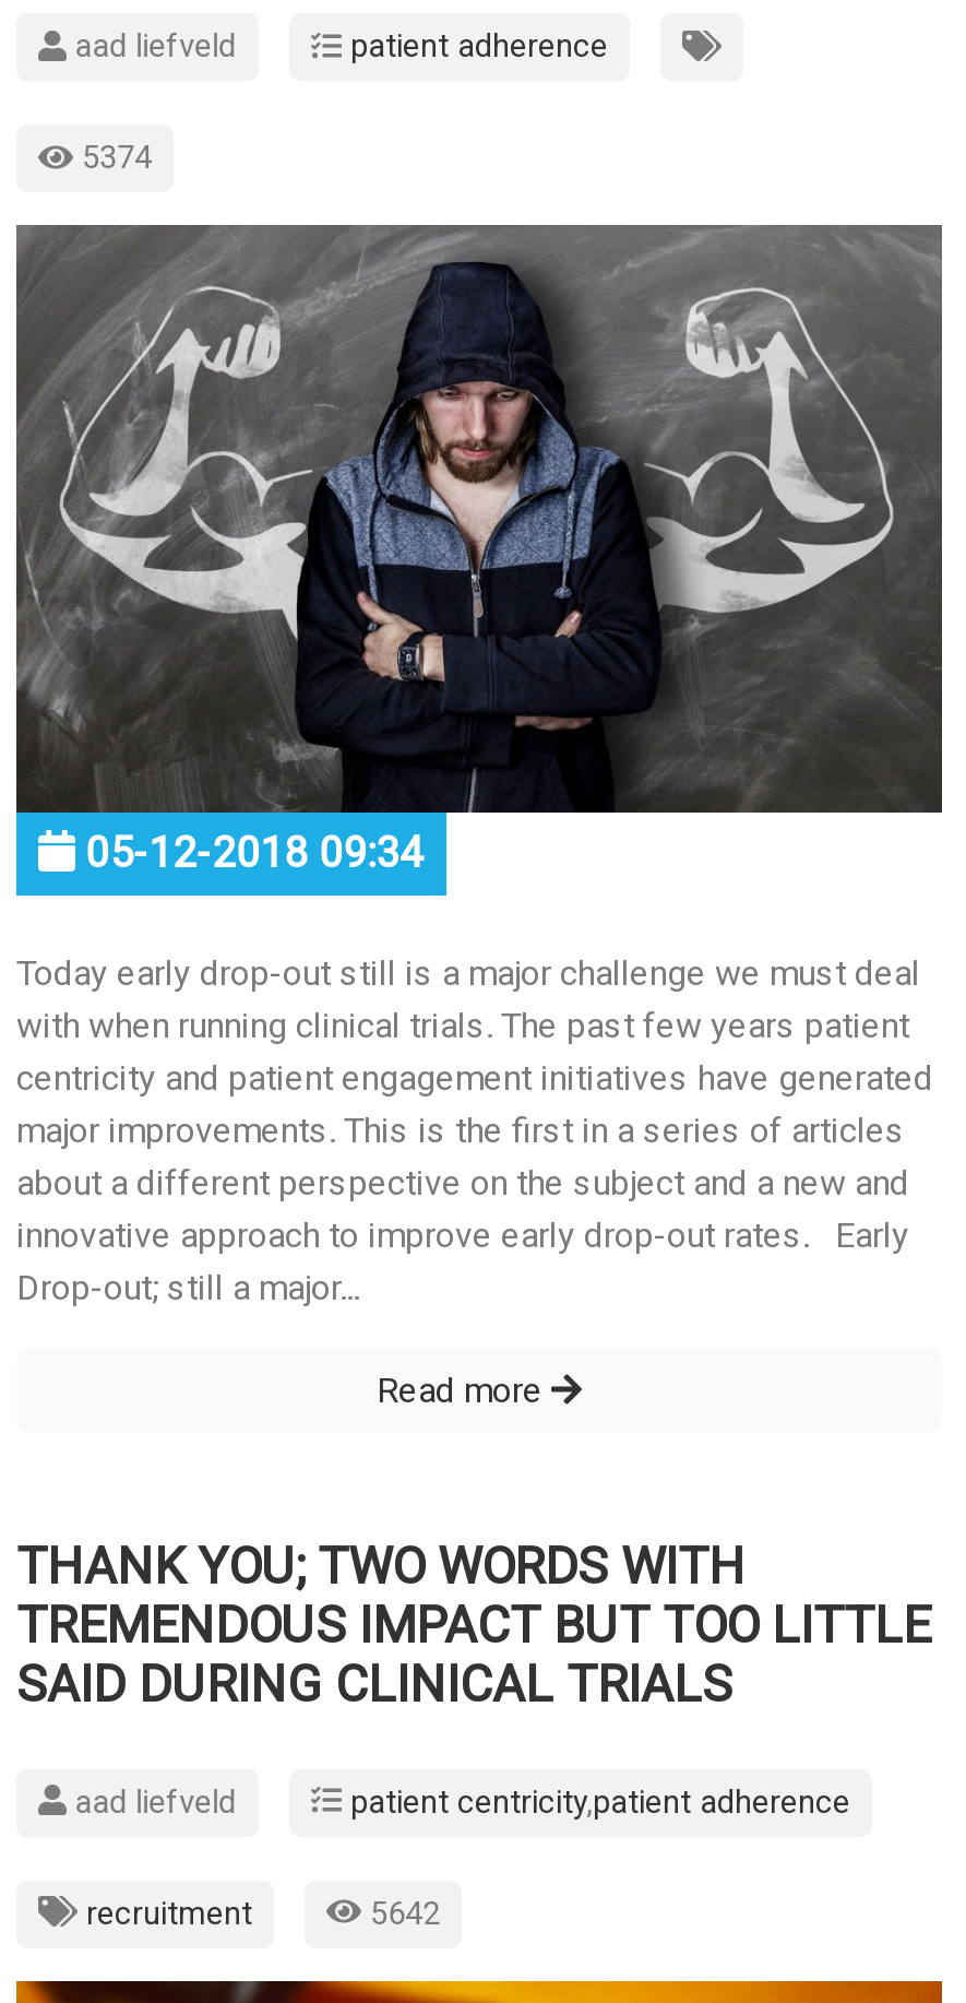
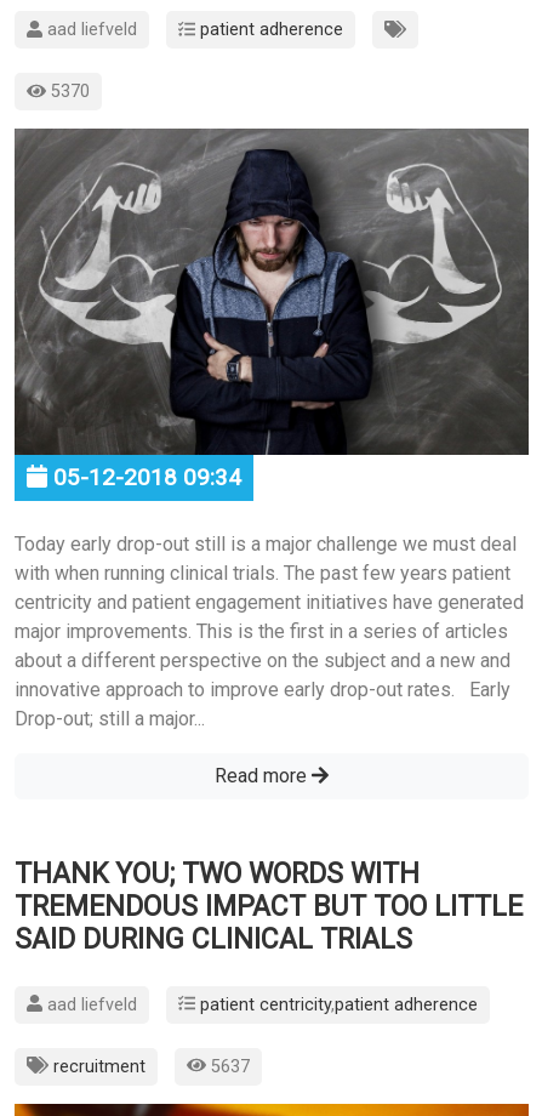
[74,141,152,178] 5374 -> [46,82,90,102] 5370
[362,1895,440,1932] 5642 -> [206,1056,250,1077] 5637

